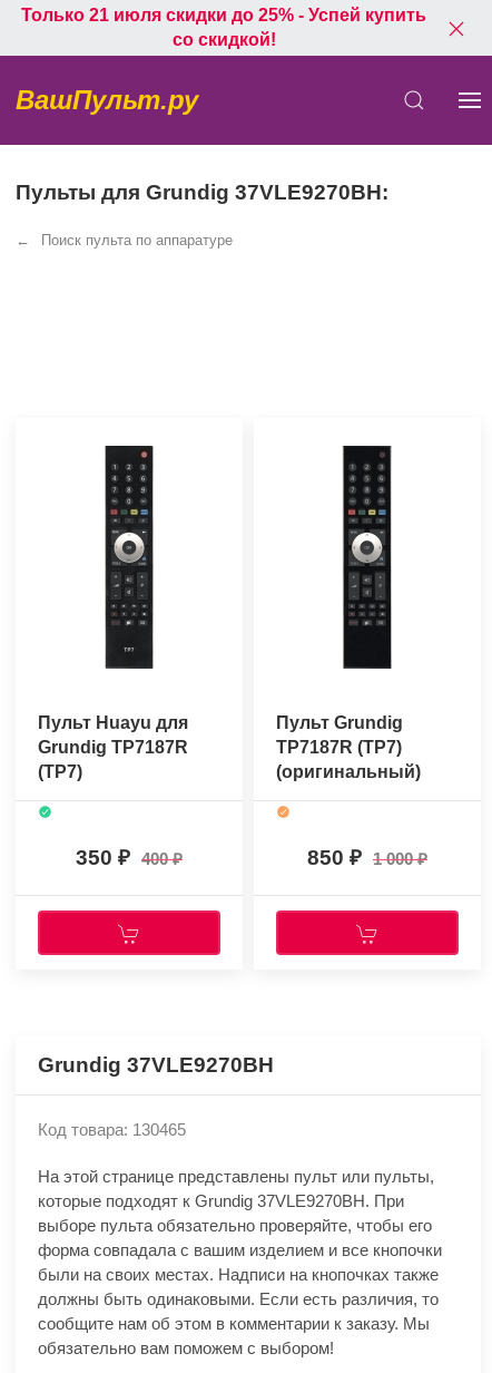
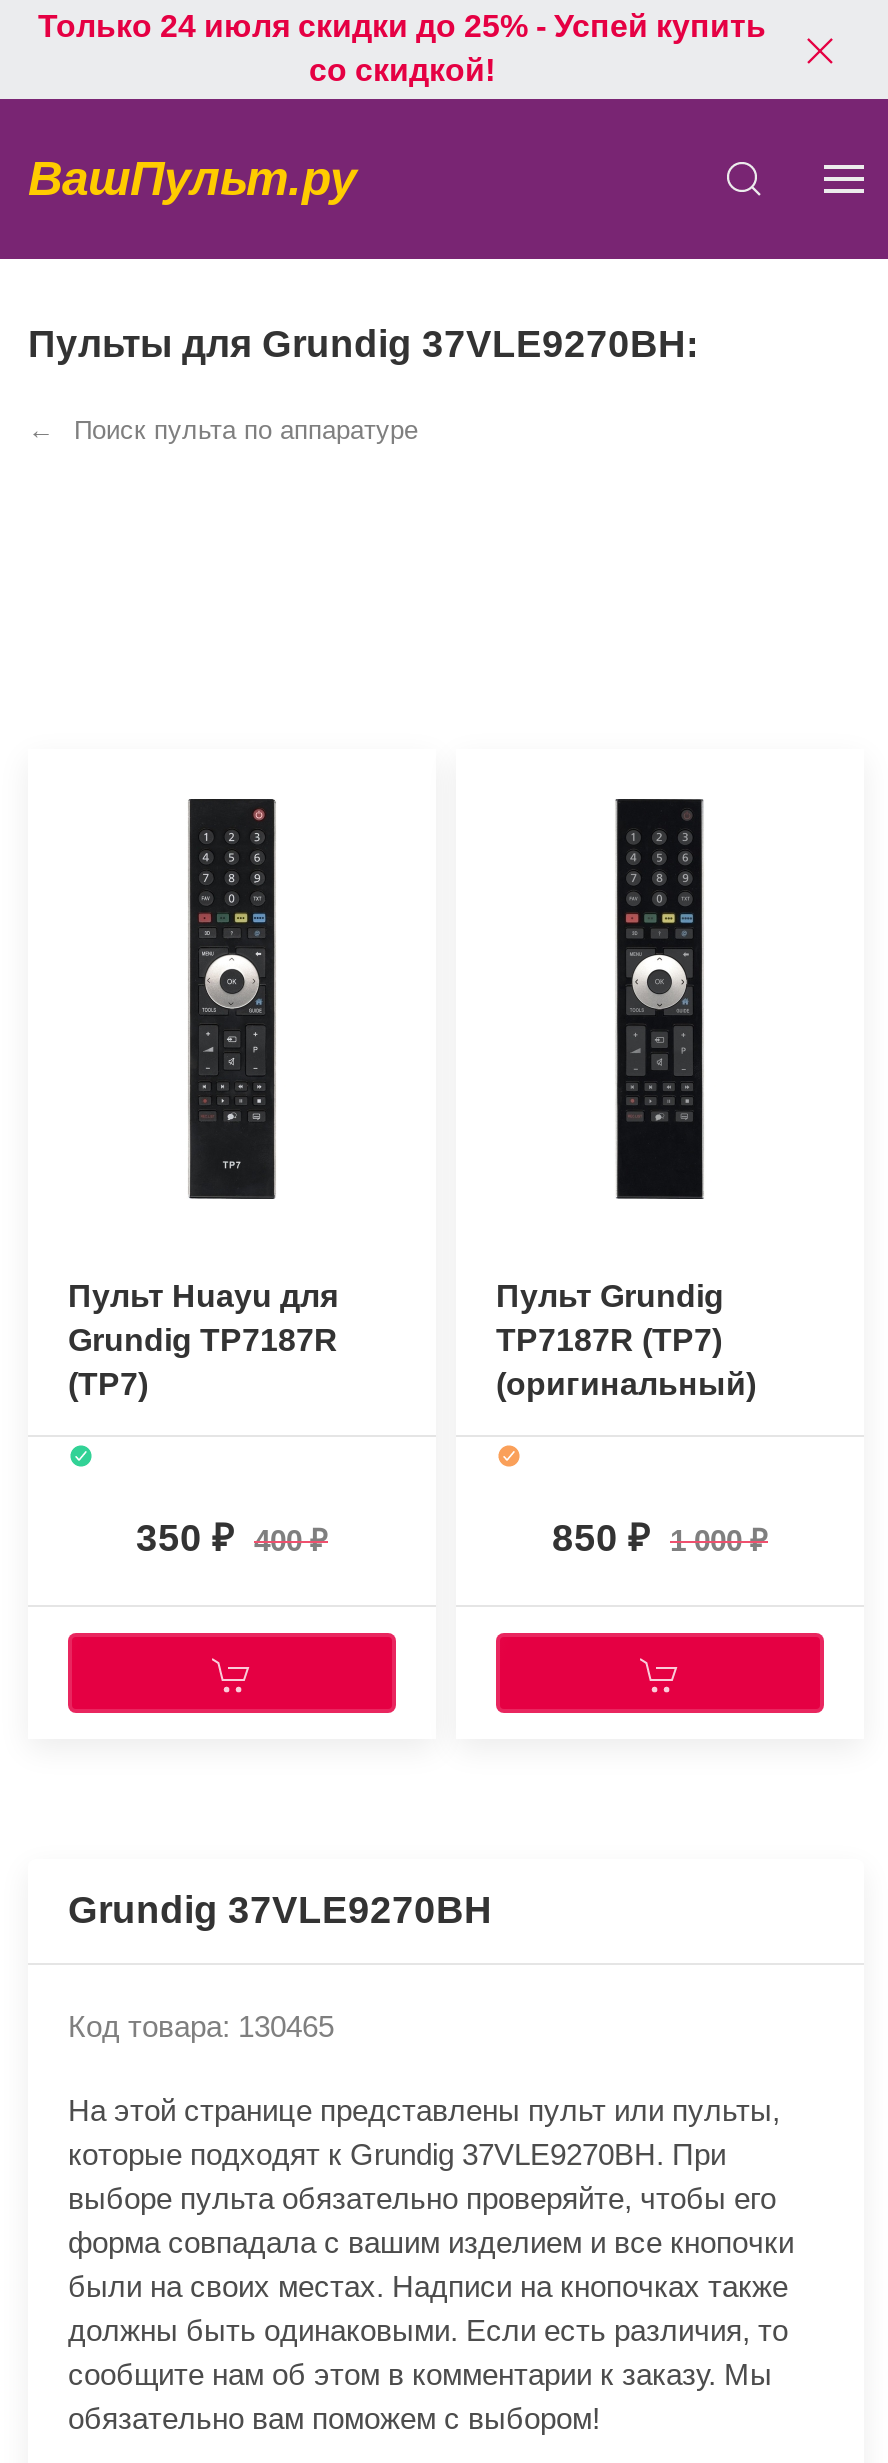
[21,6,426,25] Только 21 июля скидки до 25% - Успей купить -> [38,9,766,43] Только 24 июля скидки до 25% - Успей купить

